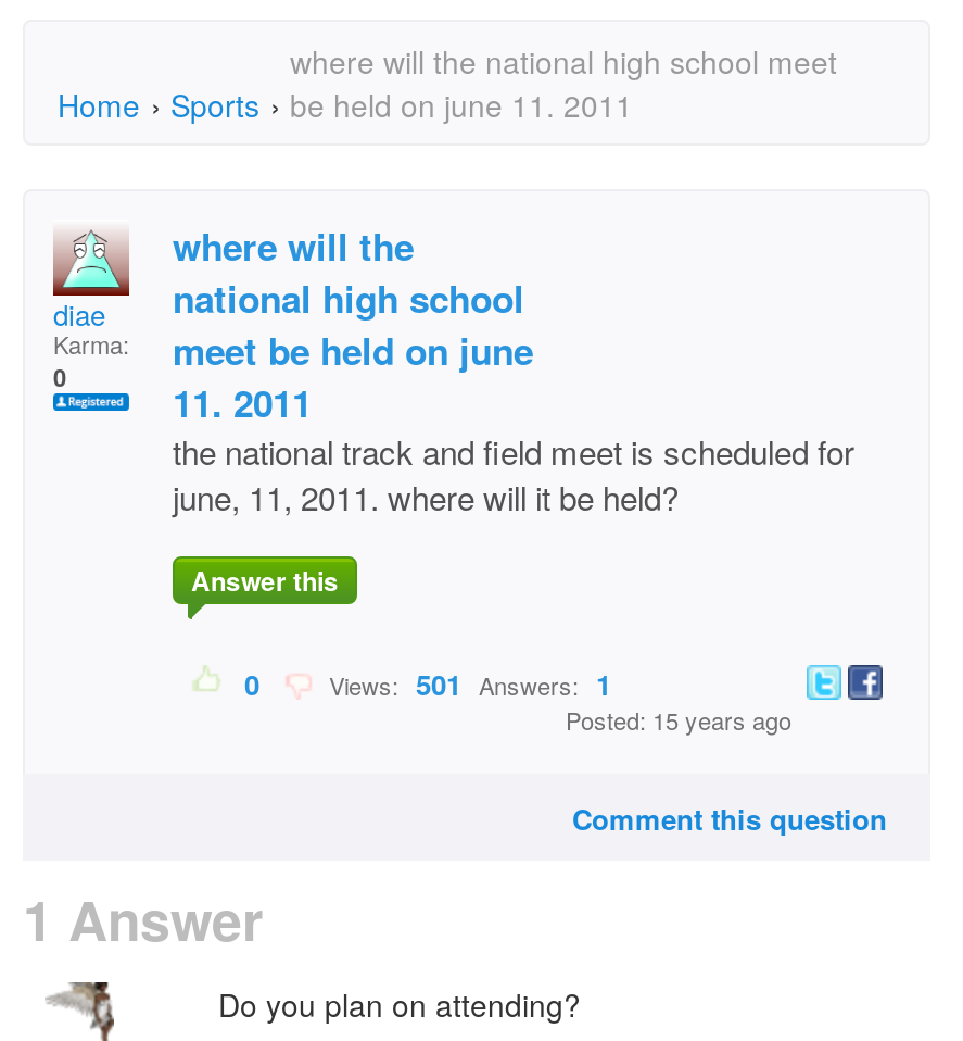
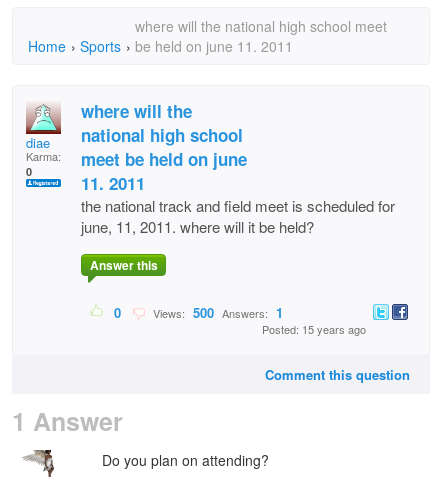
[316,663,611,704] Views: 501 Answers: 1 -> [147,303,283,322] Views: 500 Answers: 1

